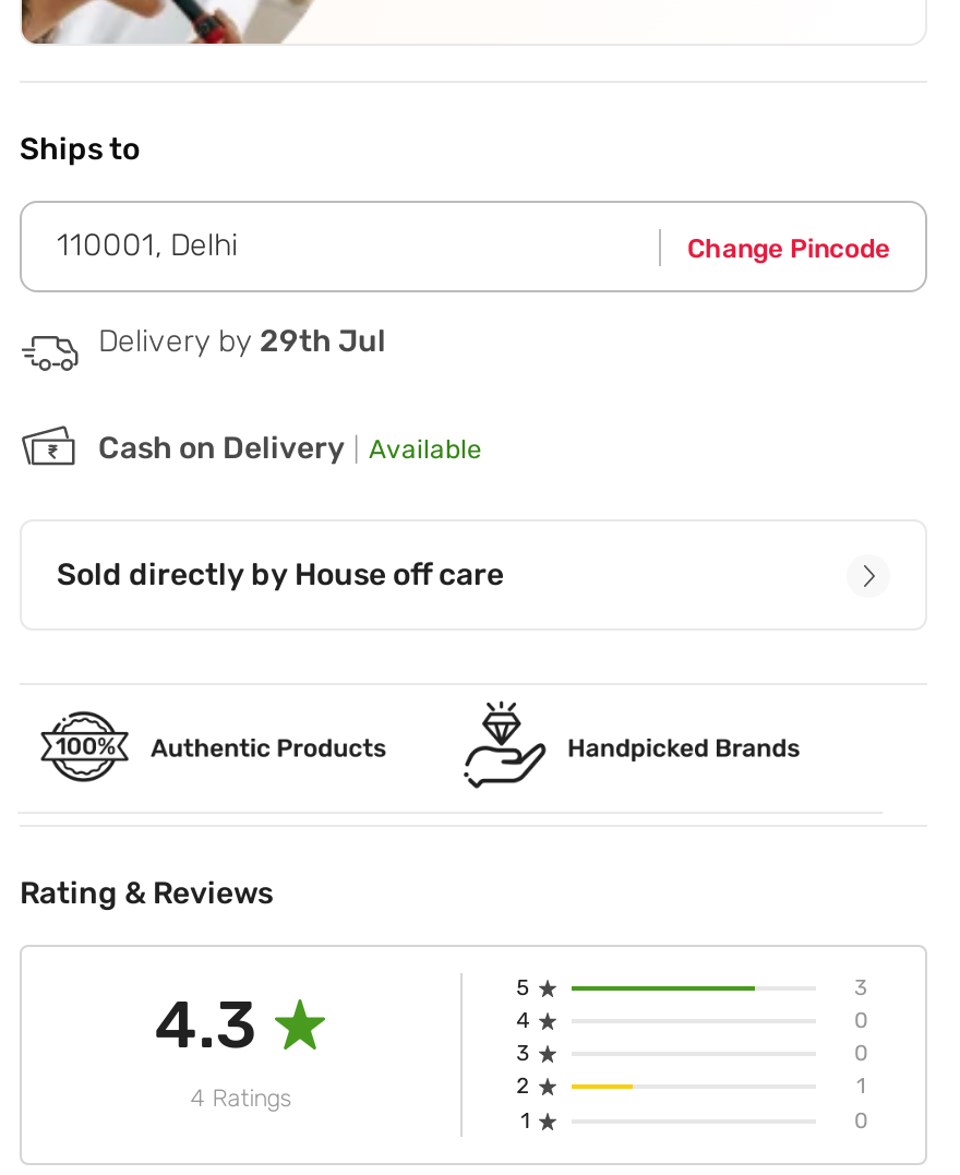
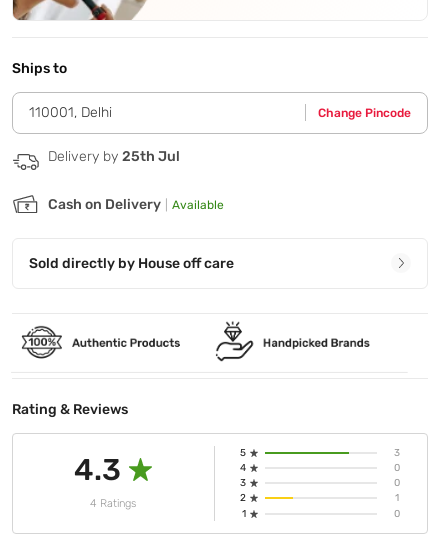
[98,323,386,360] Delivery by 29th Jul -> [48,148,180,165] Delivery by 25th Jul

